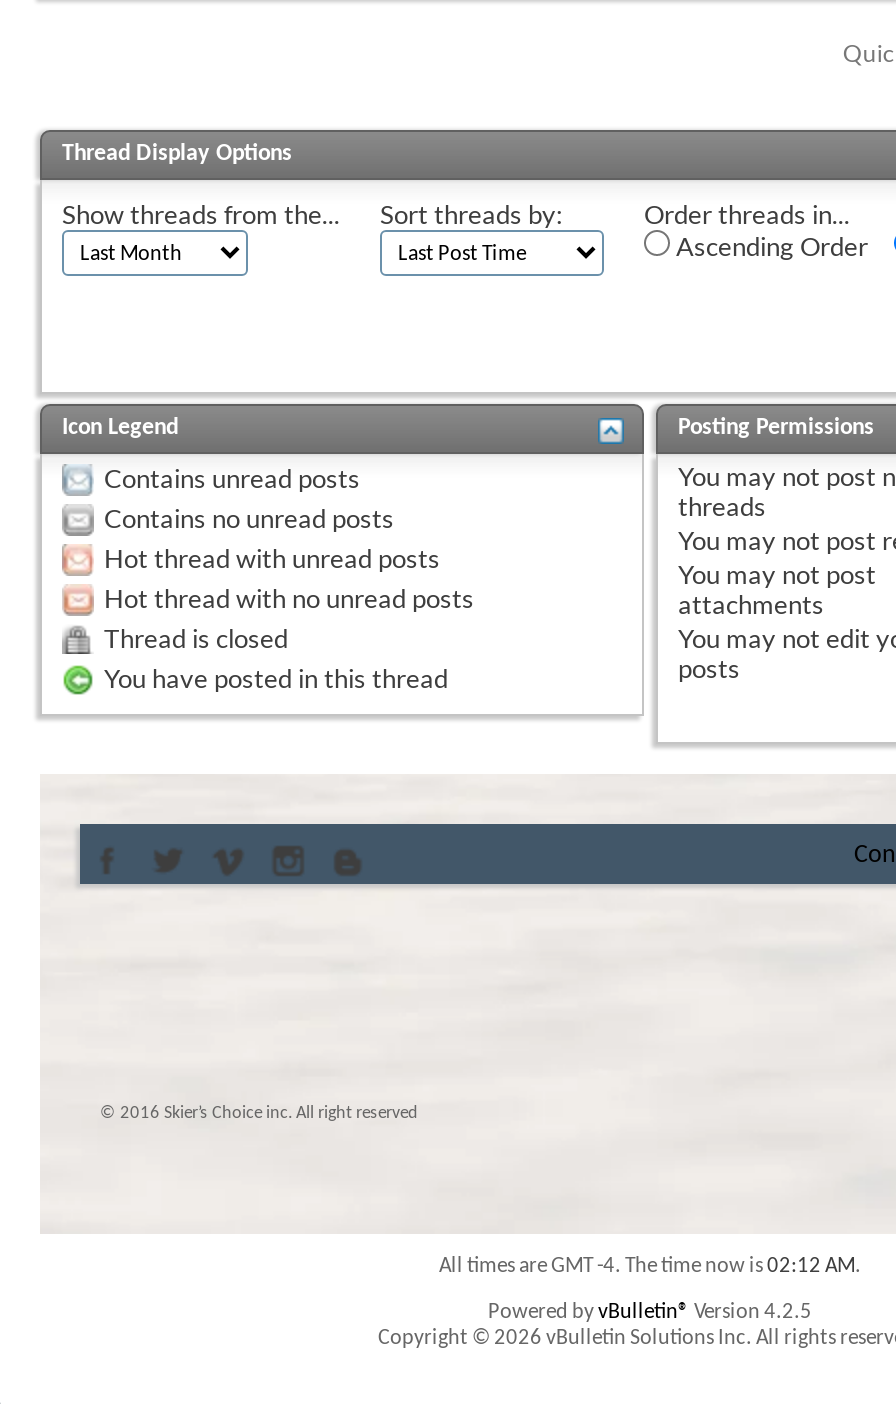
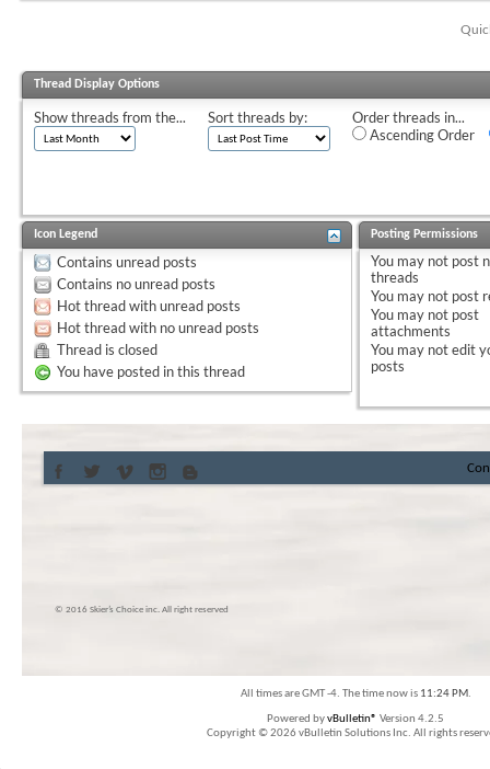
[439,1256,861,1278] All times are GMT -4. The time now is 02:12 AM. -> [240,688,471,700] All times are GMT -4. The time now is 11:24 PM.

